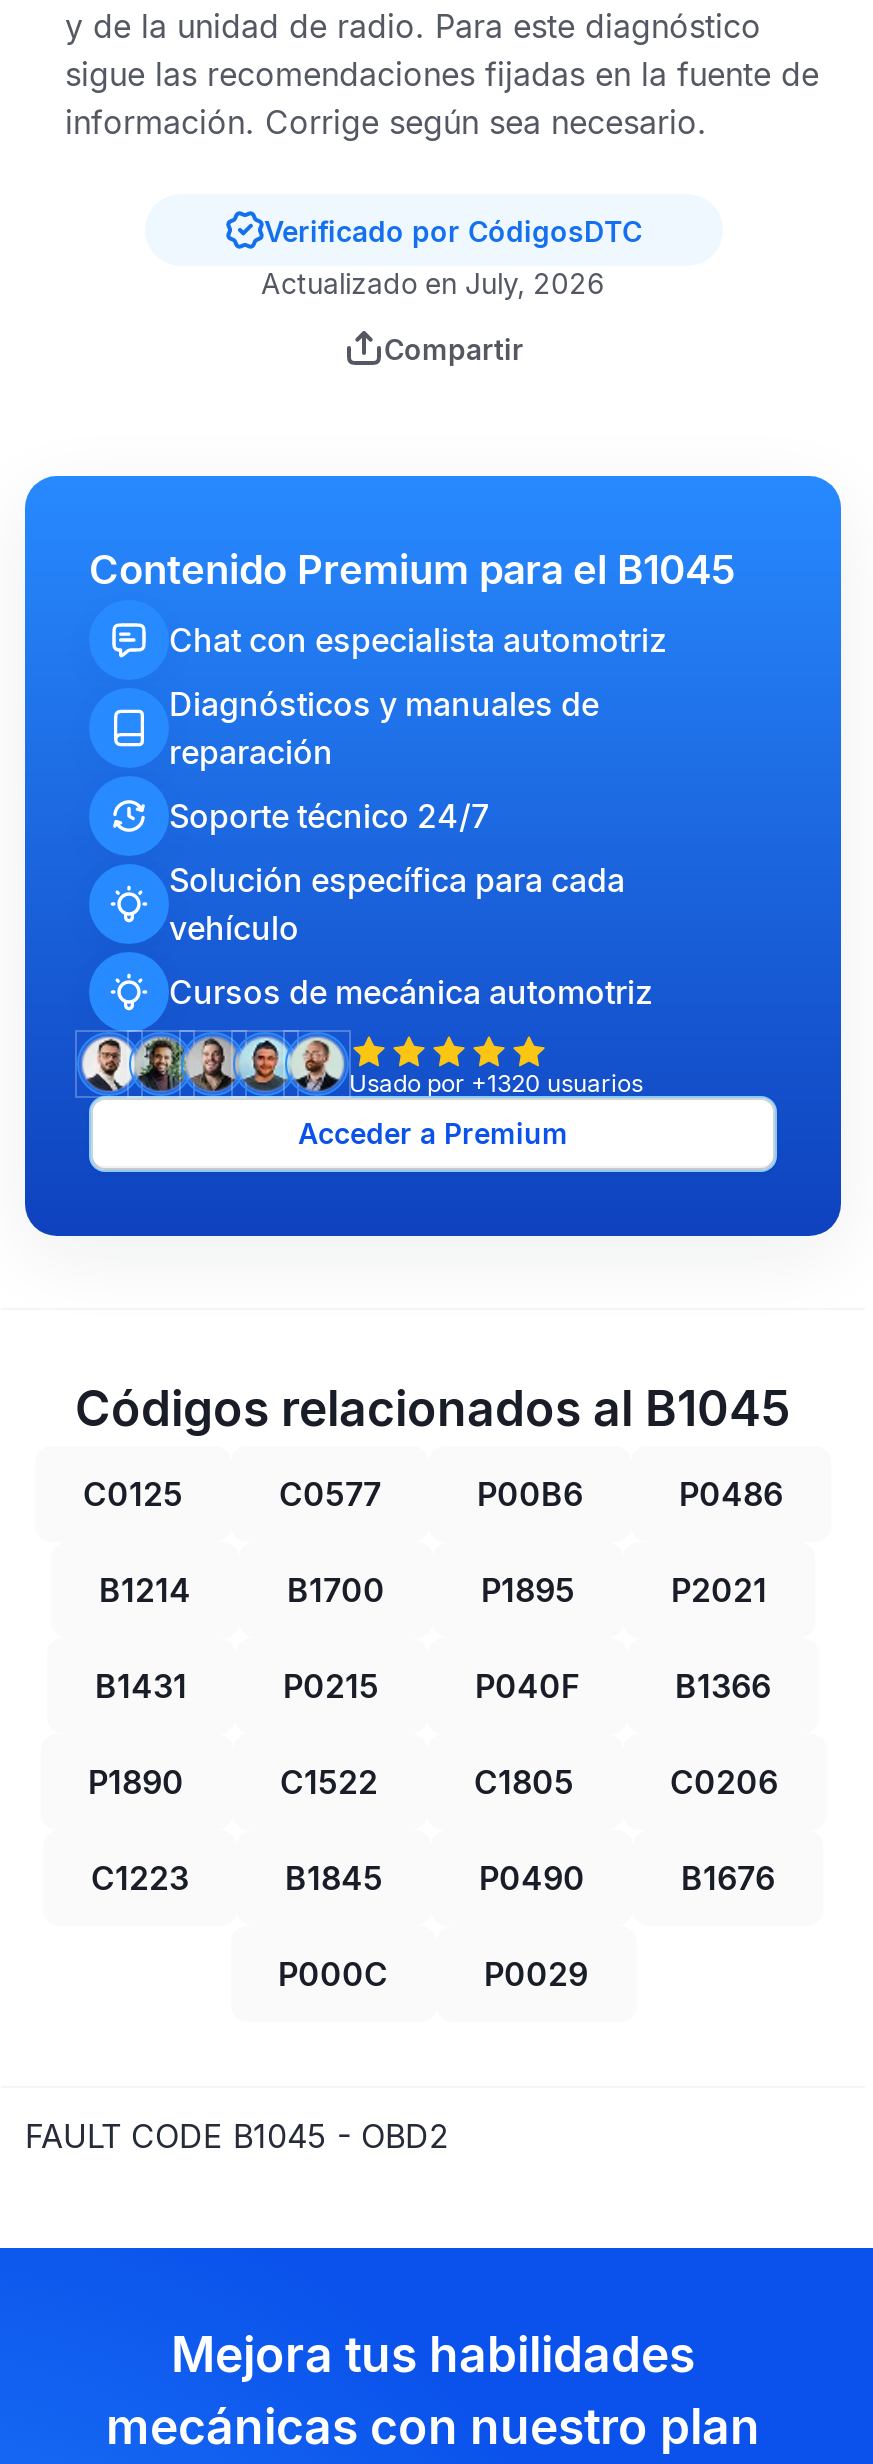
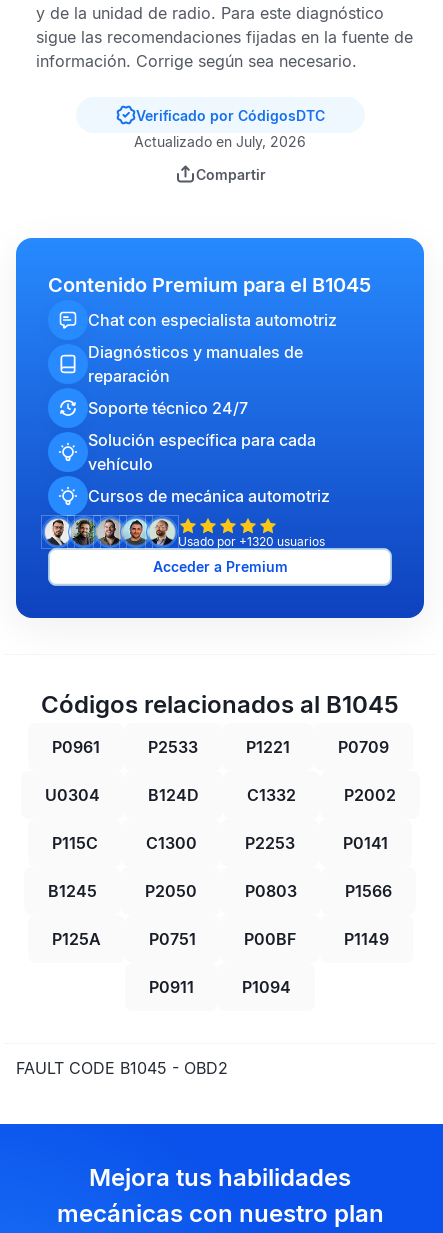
[83,1474,783,1514] C0125 | C0577 | P00B6 | P0486 -> [51,737,388,757] P0961 | P2533 | P1221 | P0709
[99,1570,767,1610] B1214 | B1700 | P1895 | P2021 -> [44,785,395,805] U0304 | B124D | C1332 | P2002
[95,1666,771,1706] B1431 | P0215 | P040F | B1366 -> [52,833,388,853] P115C | C1300 | P2253 | P0141
[88,1762,778,1802] P1890 | C1522 | C1805 | C0206 -> [48,881,392,901] B1245 | P2050 | P0803 | P1566
[91,1858,775,1898] C1223 | B1845 | P0490 | B1676 -> [51,929,388,949] P125A | P0751 | P00BF | P1149
[278,1954,588,1994] P000C | P0029 -> [149,977,291,997] P0911 | P1094

